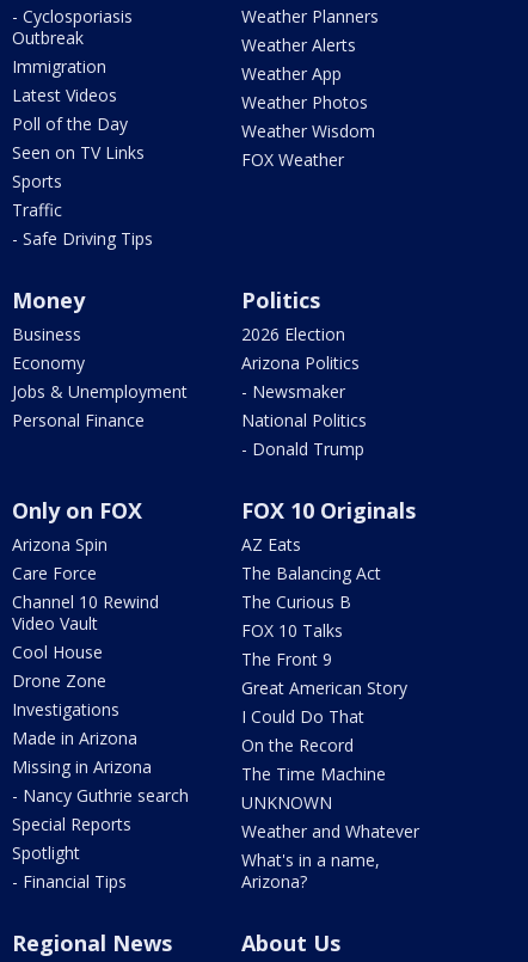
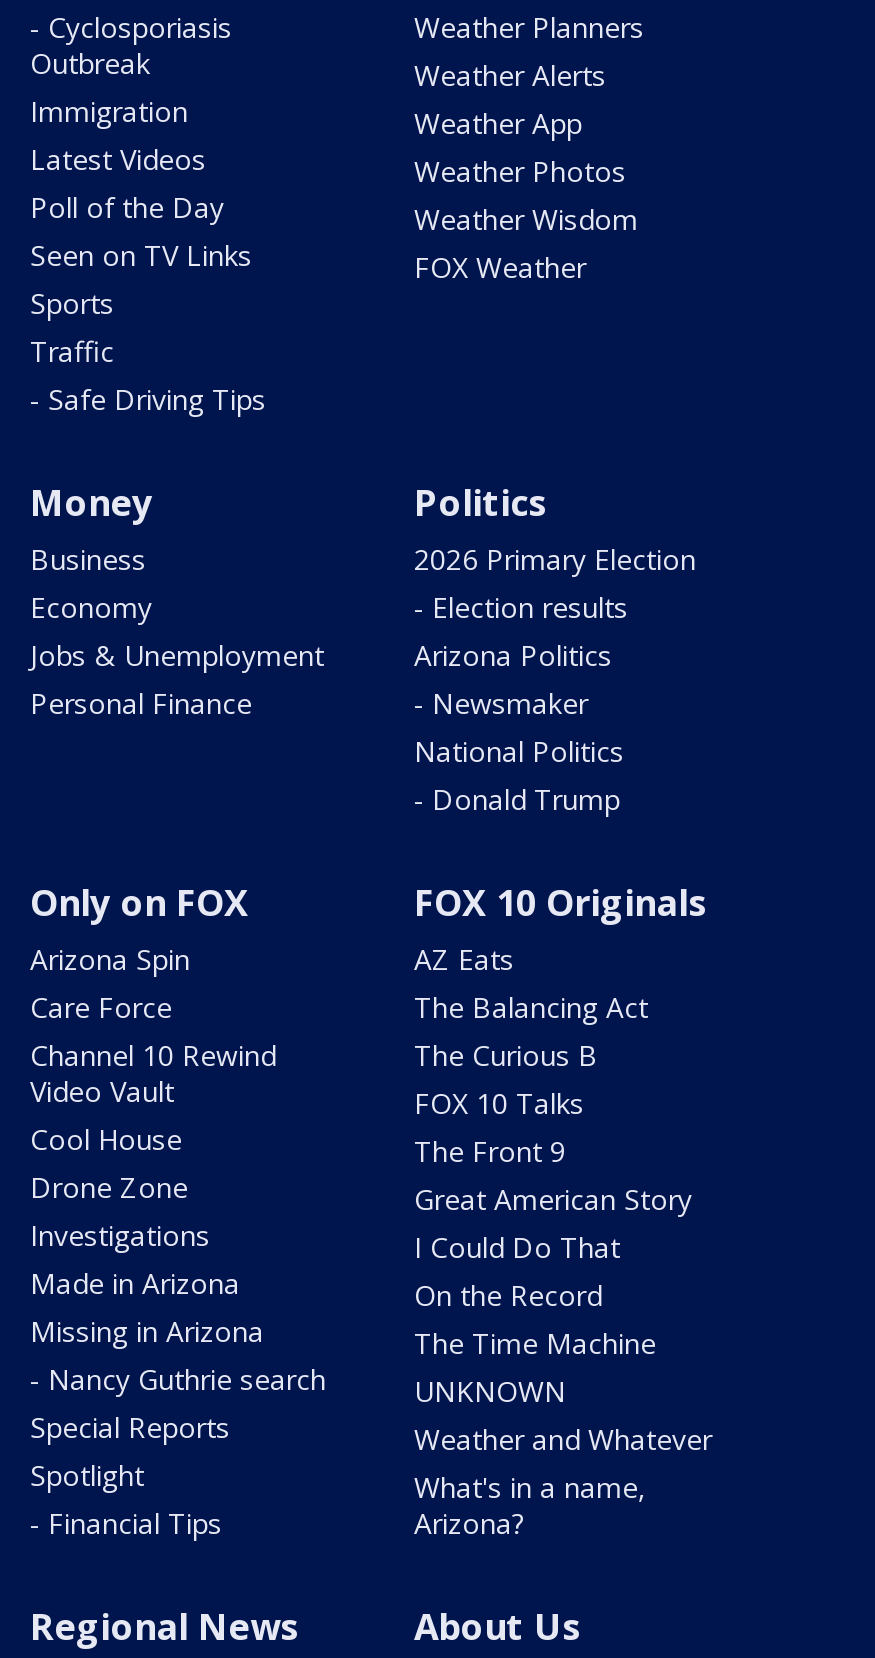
[241,323,345,345] 2026 Election -> [414,540,696,626] 2026 Primary Election | - Election results

